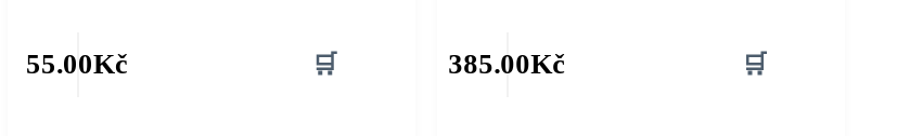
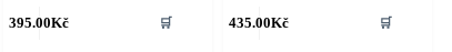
[26,47,128,79] 55.00Kč -> [9,14,69,31] 395.00Kč
[448,47,565,79] 385.00Kč -> [229,14,289,31] 435.00Kč

